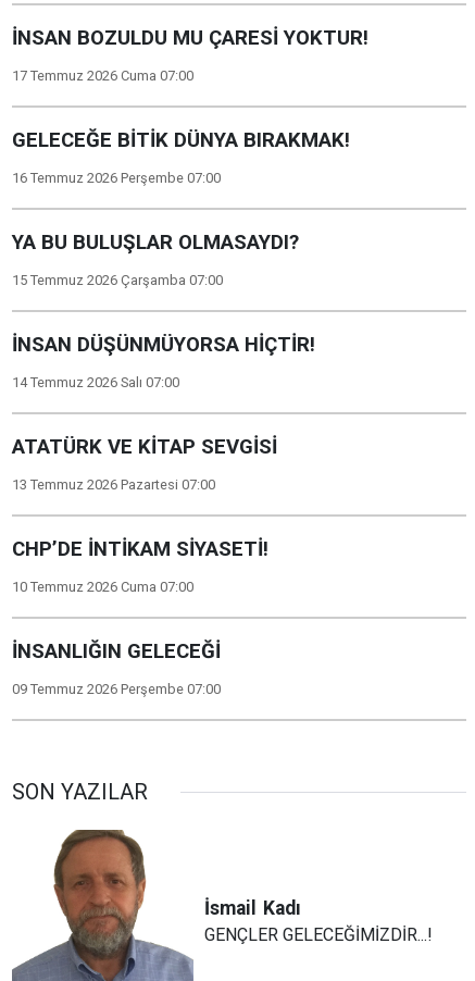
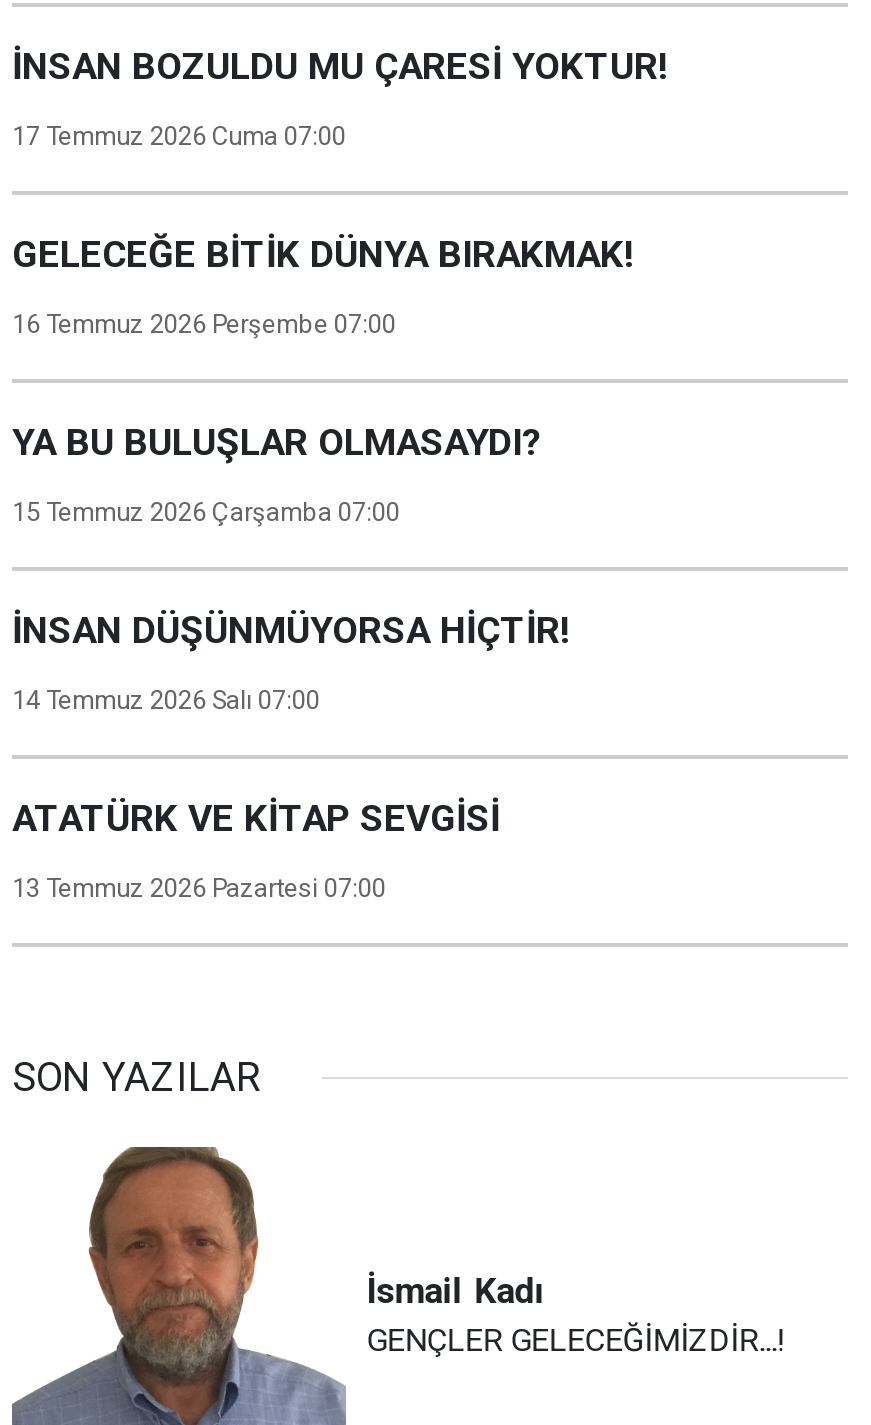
[12,537,268,697] CHP’DE İNTİKAM SİYASETİ! | 10 Temmuz 2026 Cuma 07:00 | İNSANLIĞIN GELECEĞİ | 09 Temmuz 2026 Perşembe 07:00 -> none

